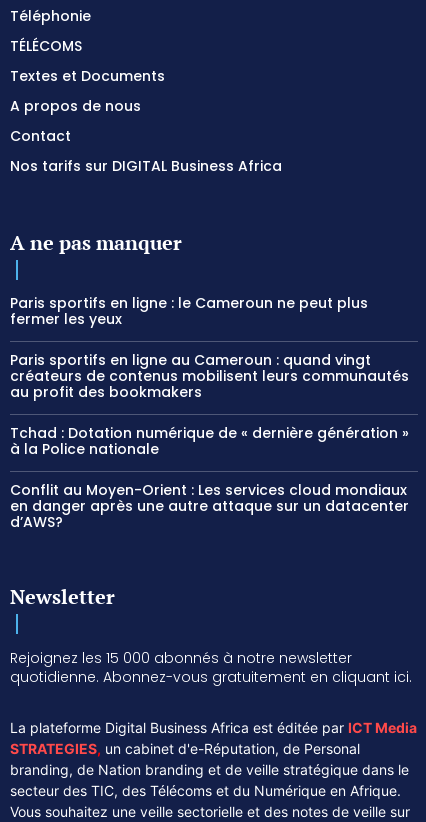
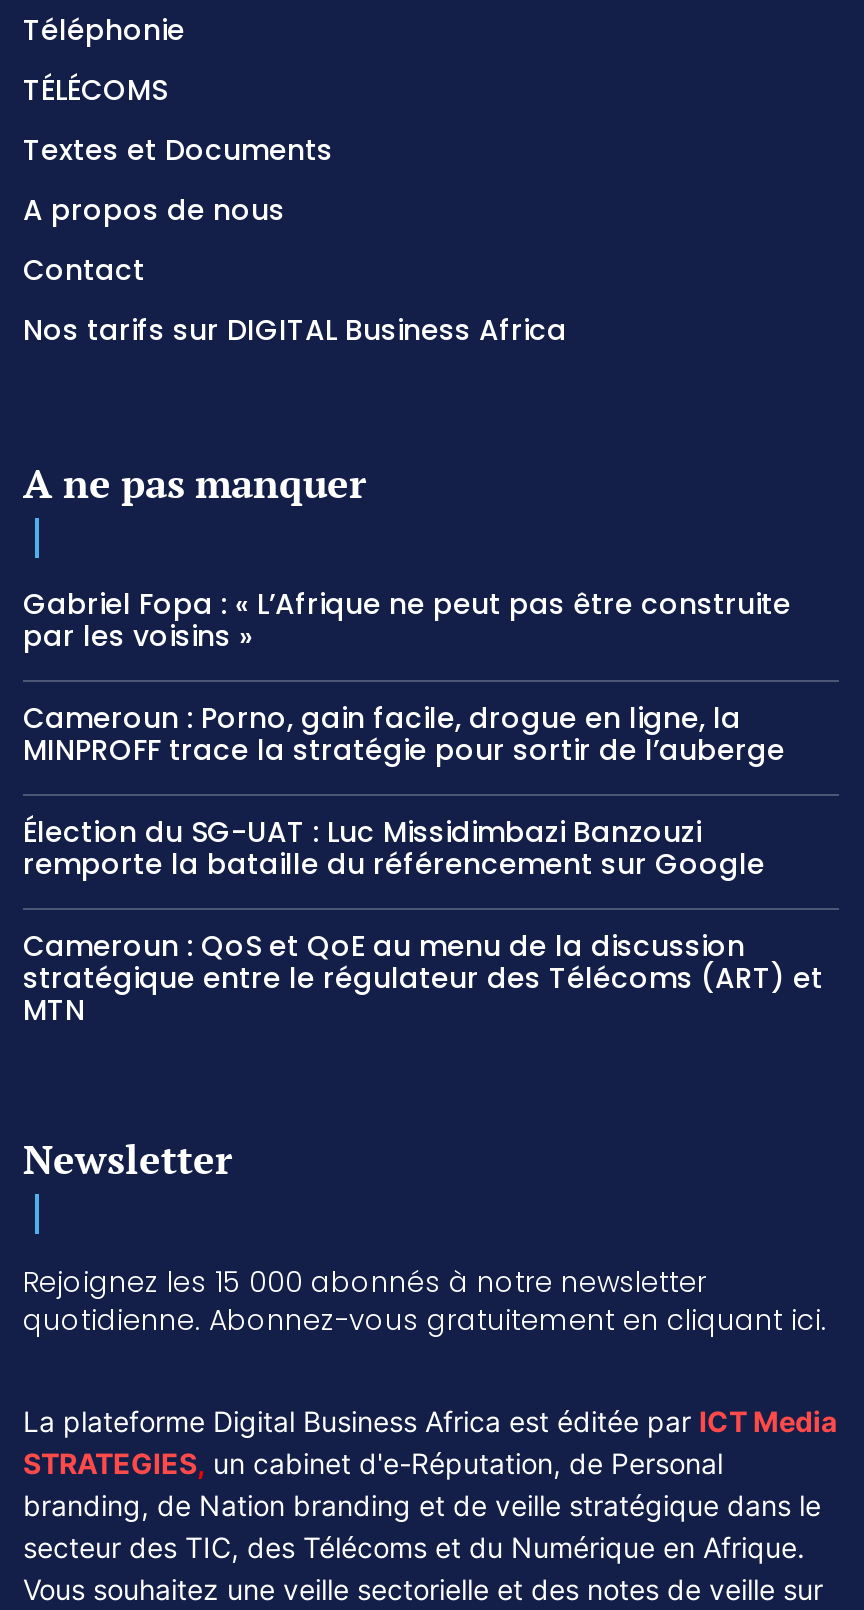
[10,293,368,329] Paris sportifs en ligne : le Cameroun ne peut plus | fermer les yeux -> [23,584,791,656] Gabriel Fopa : « L’Afrique ne peut pas être construite | par les voisins »
[10,350,409,402] Paris sportifs en ligne au Cameroun : quand vingt | créateurs de contenus mobilisent leurs communautés | au profit des bookmakers -> [23,698,793,770] Cameroun : Porno, gain facile, drogue en ligne, la | MINPROFF trace la stratégie pour sortir de l’auberge
[10,423,409,459] Tchad : Dotation numérique de « dernière génération » | à la Police nationale -> [23,812,765,884] Élection du SG-UAT : Luc Missidimbazi Banzouzi | remporte la bataille du référencement sur Google
[10,480,409,532] Conflit au Moyen-Orient : Les services cloud mondiaux | en danger après une autre attaque sur un datacenter | d’AWS? -> [23,926,823,1030] Cameroun : QoS et QoE au menu de la discussion | stratégique entre le régulateur des Télécoms (ART) et | MTN

